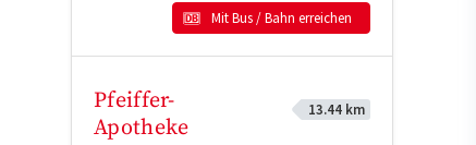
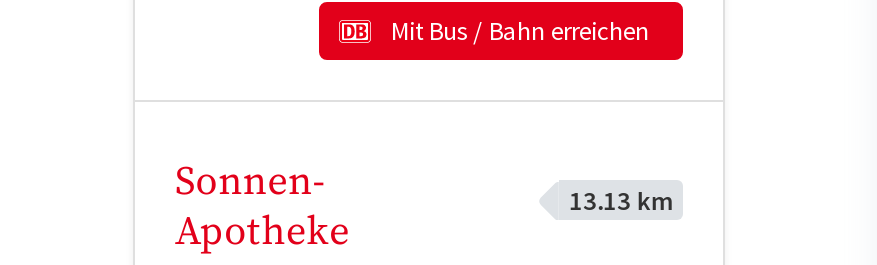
[94,87,175,114] Pfeiffer- -> [175,158,325,208] Sonnen-
[308,100,365,119] 13.44 km -> [569,183,673,217] 13.13 km

